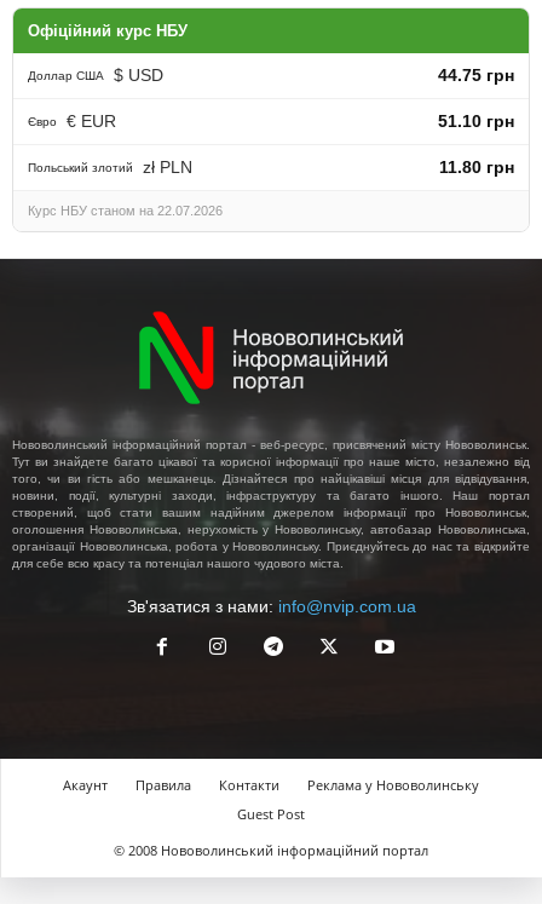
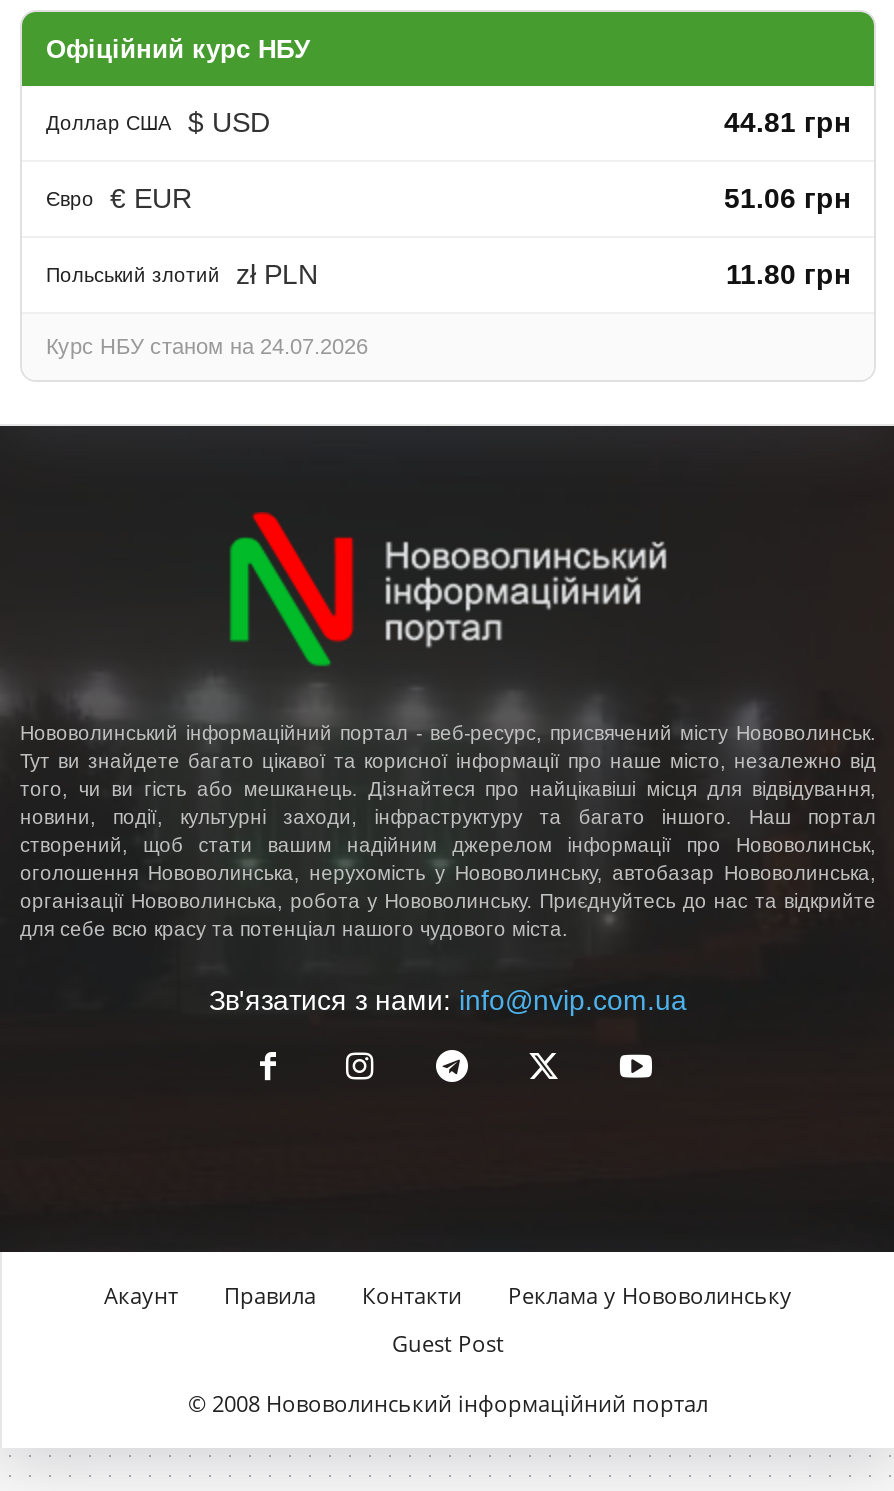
[438,65,514,84] 44.75 грн -> [724,105,850,137] 44.81 грн
[438,111,514,130] 51.10 грн -> [724,181,850,213] 51.06 грн
[28,203,223,217] Курс НБУ станом на 22.07.2026 -> [46,333,368,357] Курс НБУ станом на 24.07.2026

